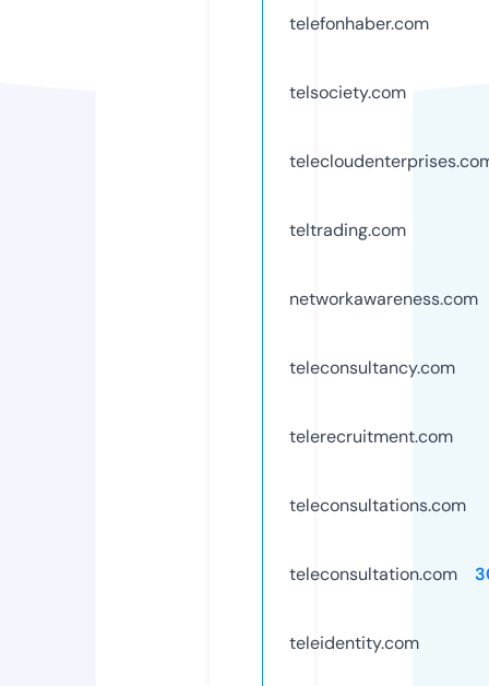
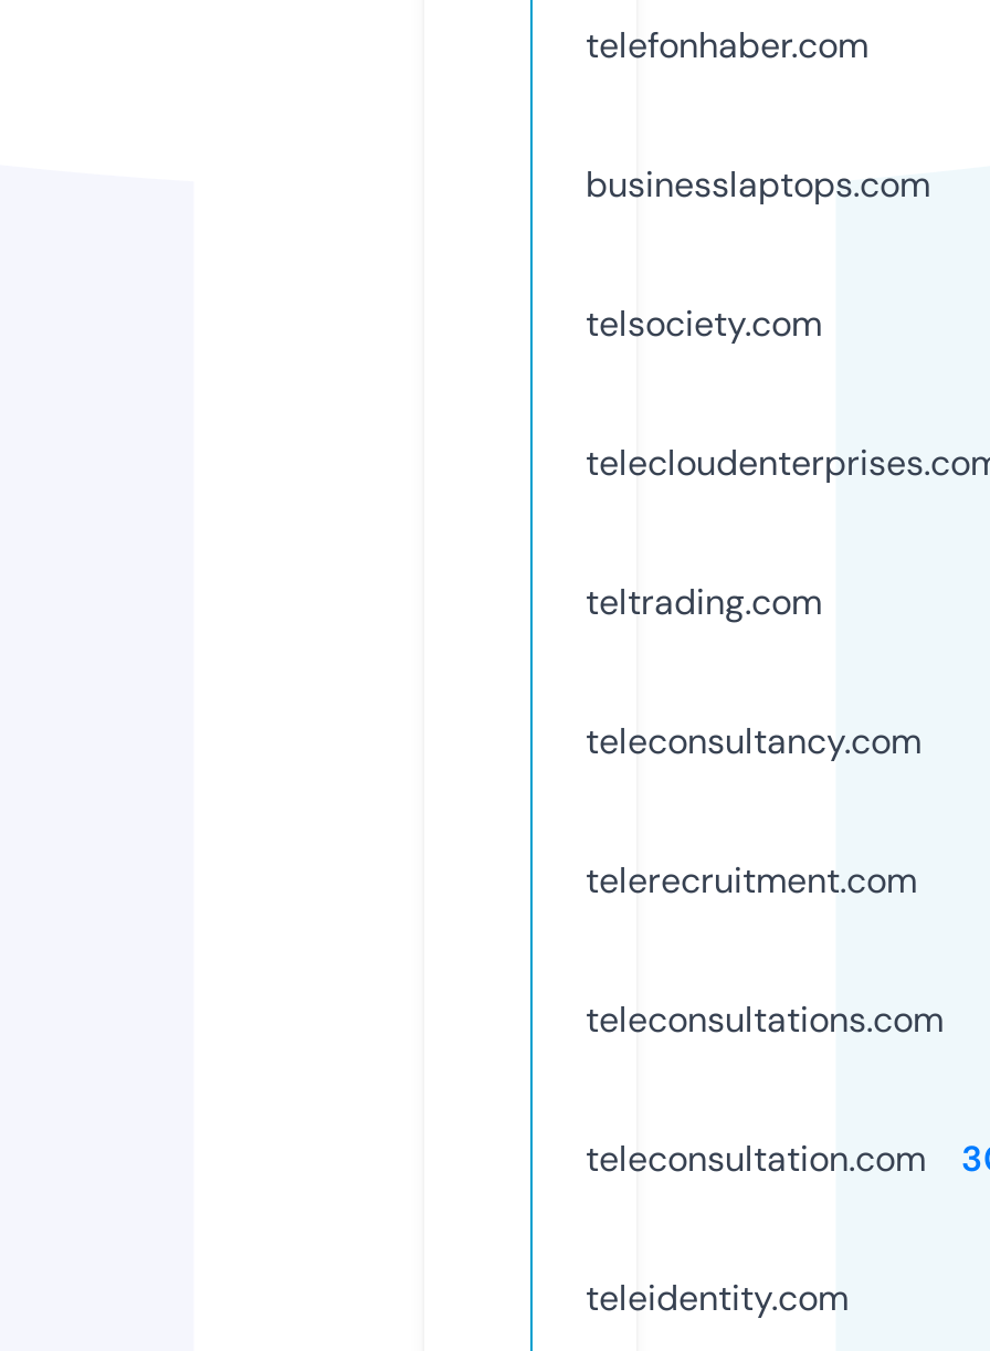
none -> [586,161,930,207] businesslaptops.com
moved [289,81,406,241] -> [586,300,822,625]: telsociety.com | teltrading.com
[289,287,478,310] networkawareness.com -> none

